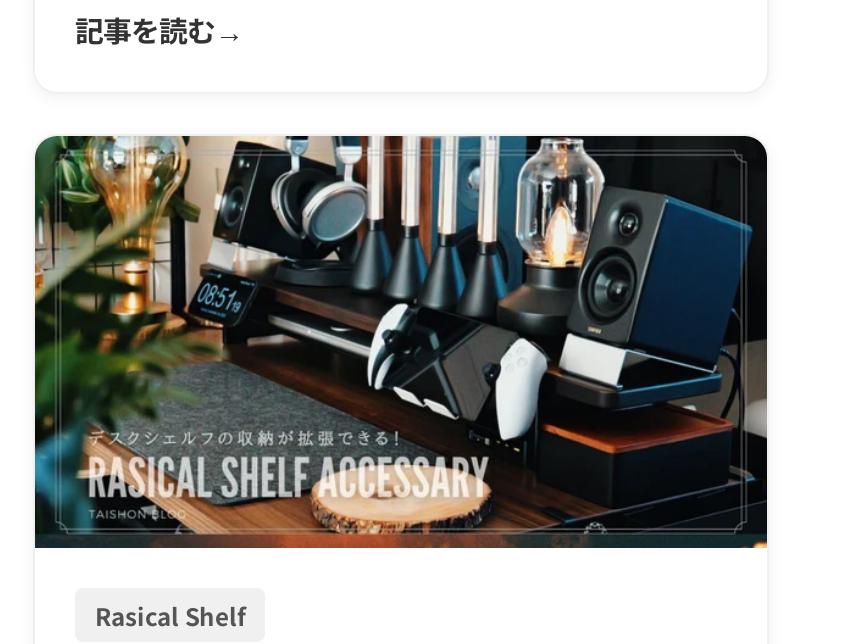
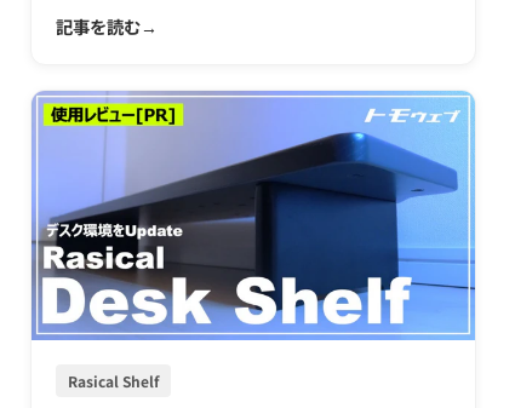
[33,134,769,550] [image] -> [30,91,476,341] [image]

